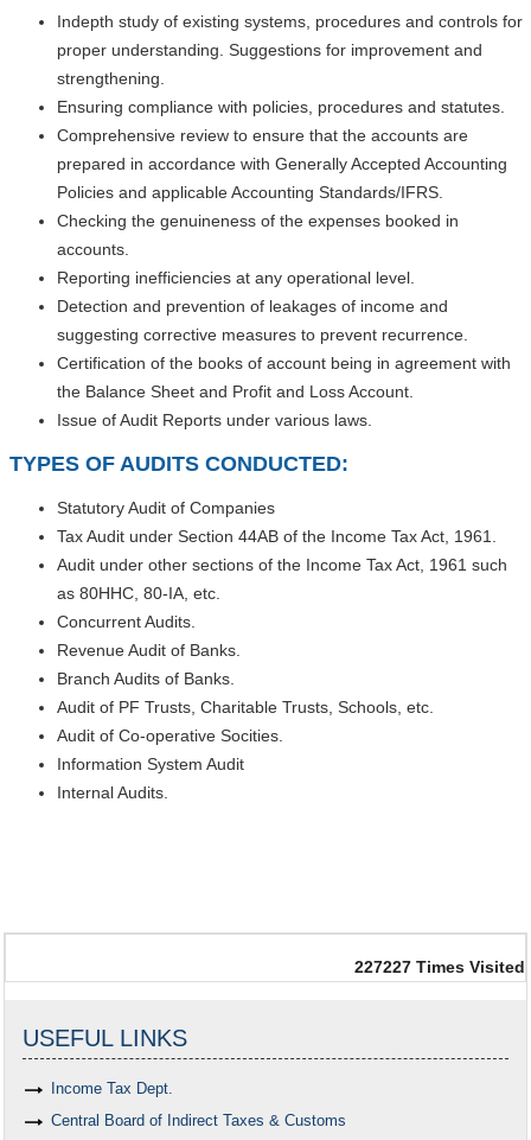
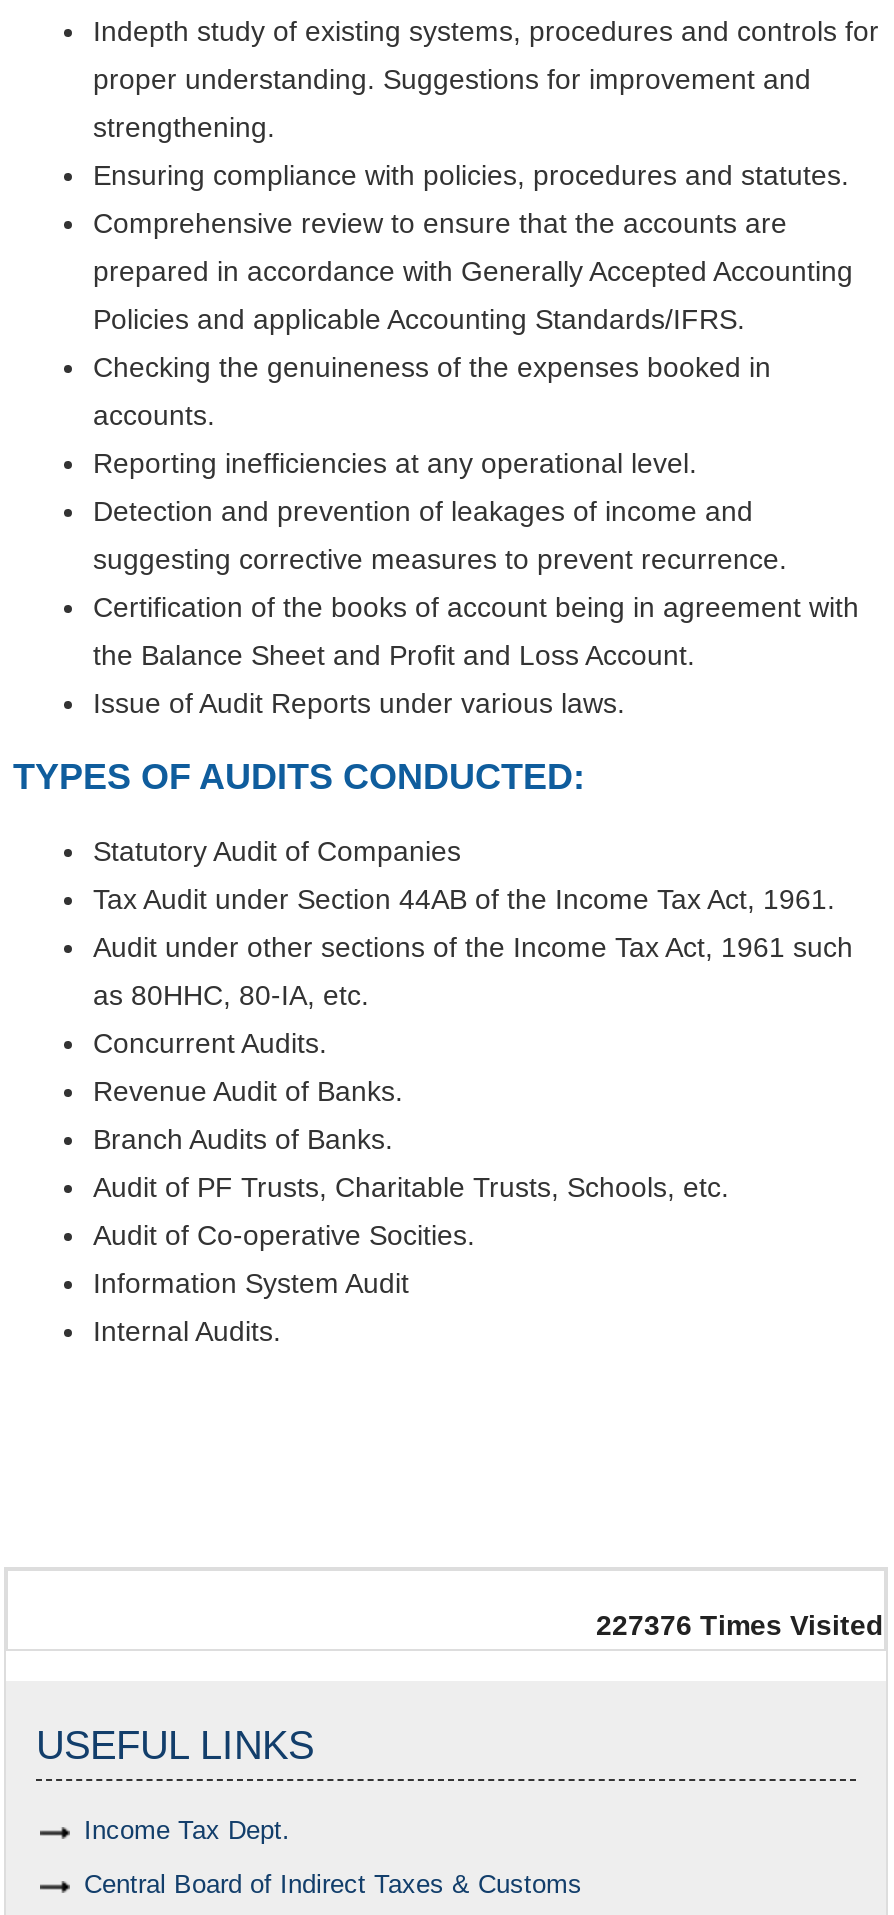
[354,957,525,976] 227227 Times Visited -> [596,1609,884,1641] 227376 Times Visited

